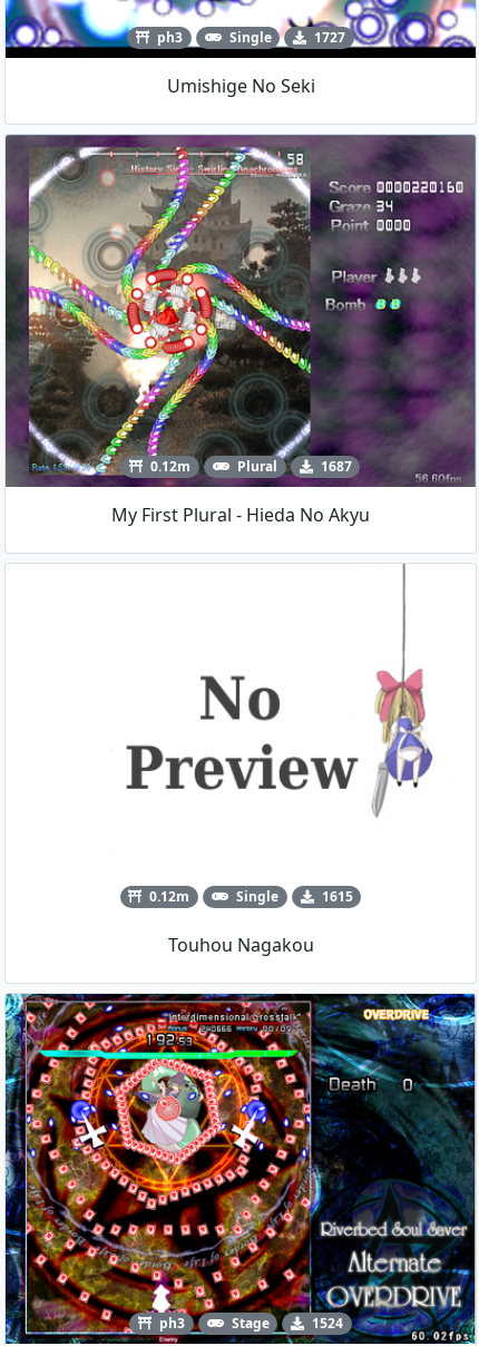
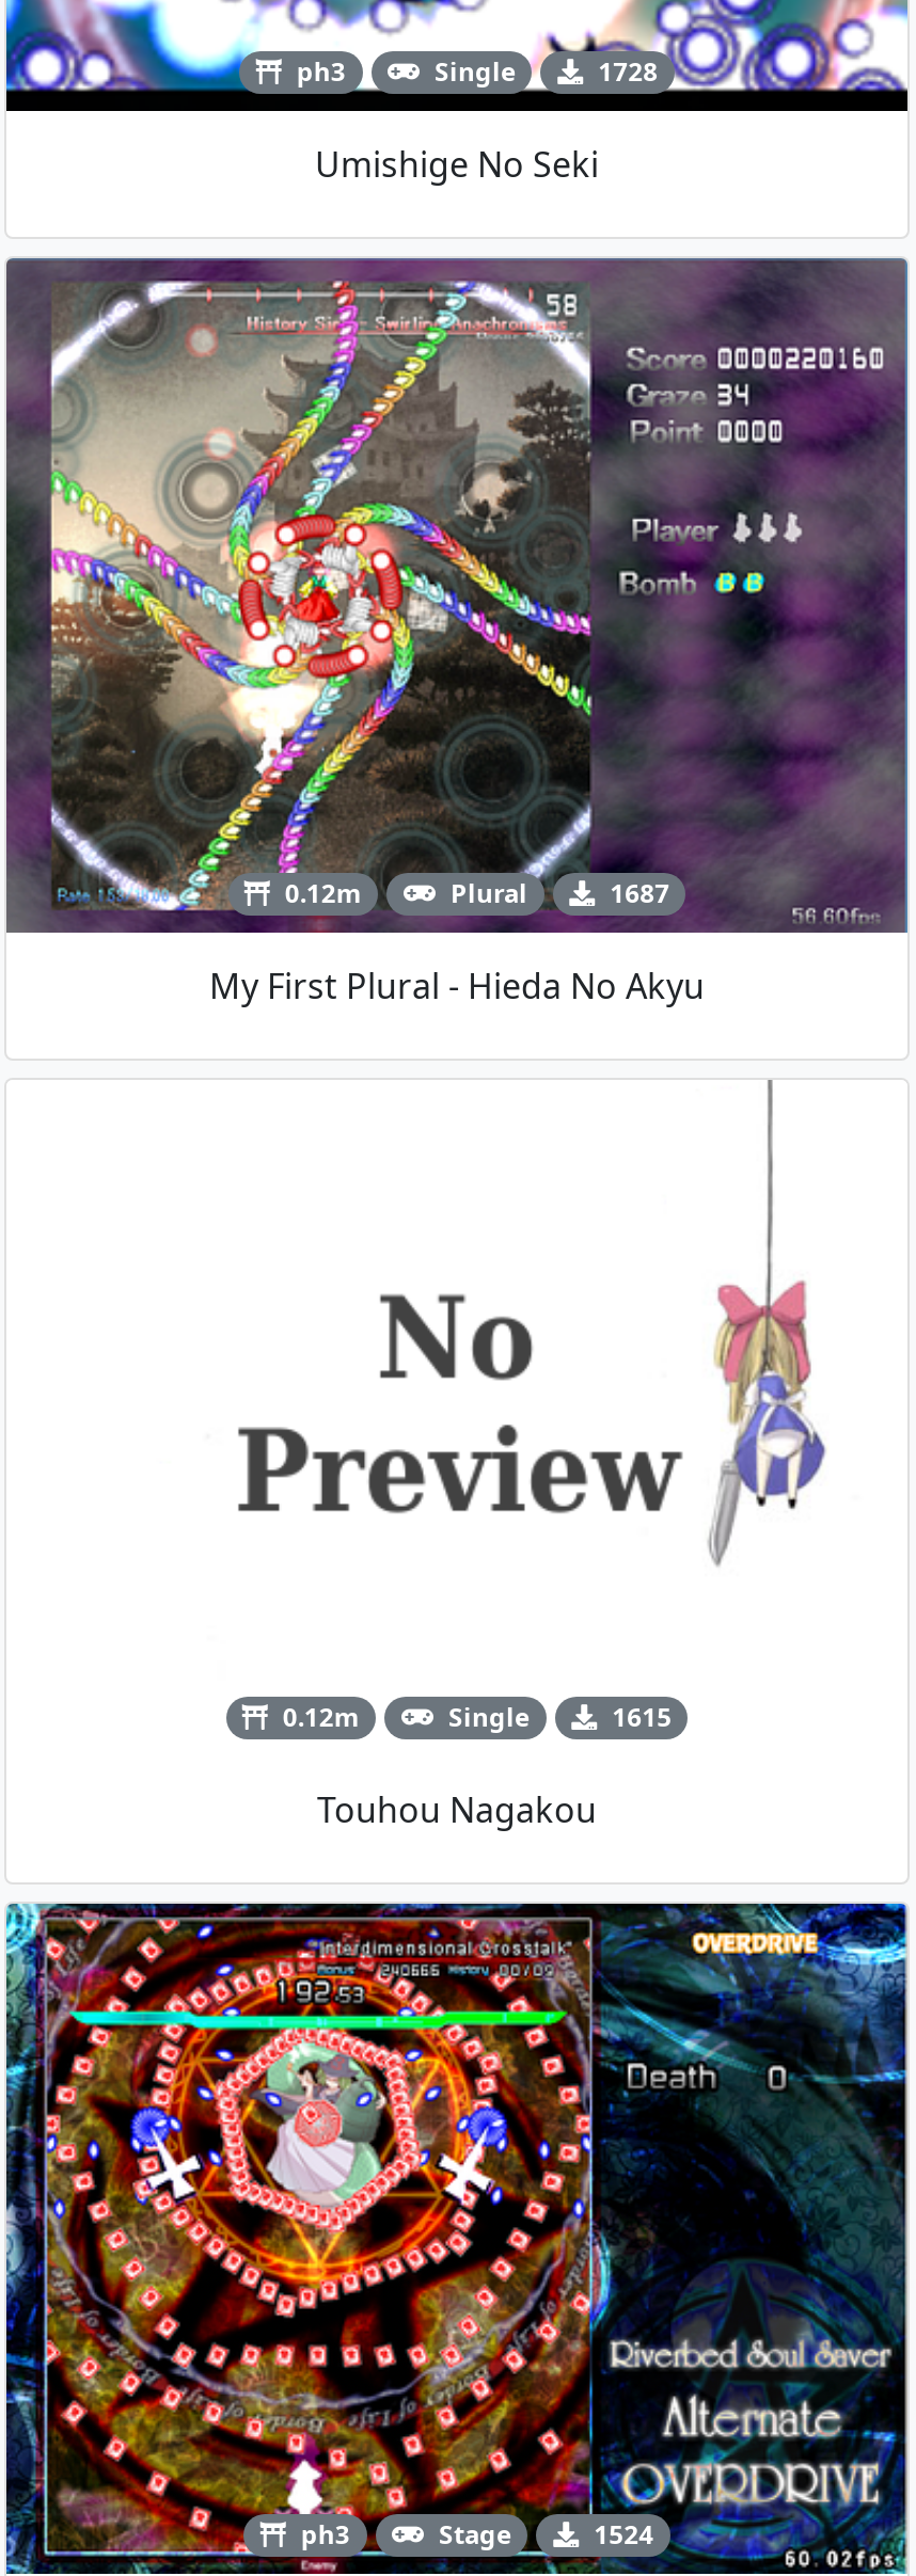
[314,28,345,46] 1727 -> [598,53,658,89] 1728

